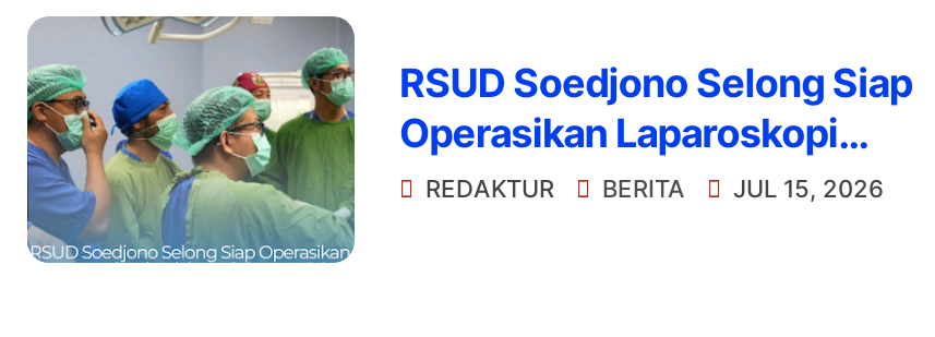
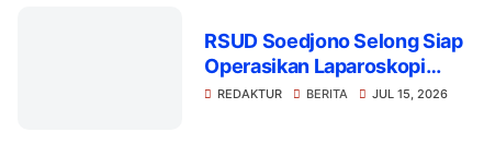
[25,13,357,266] [image] -> none

